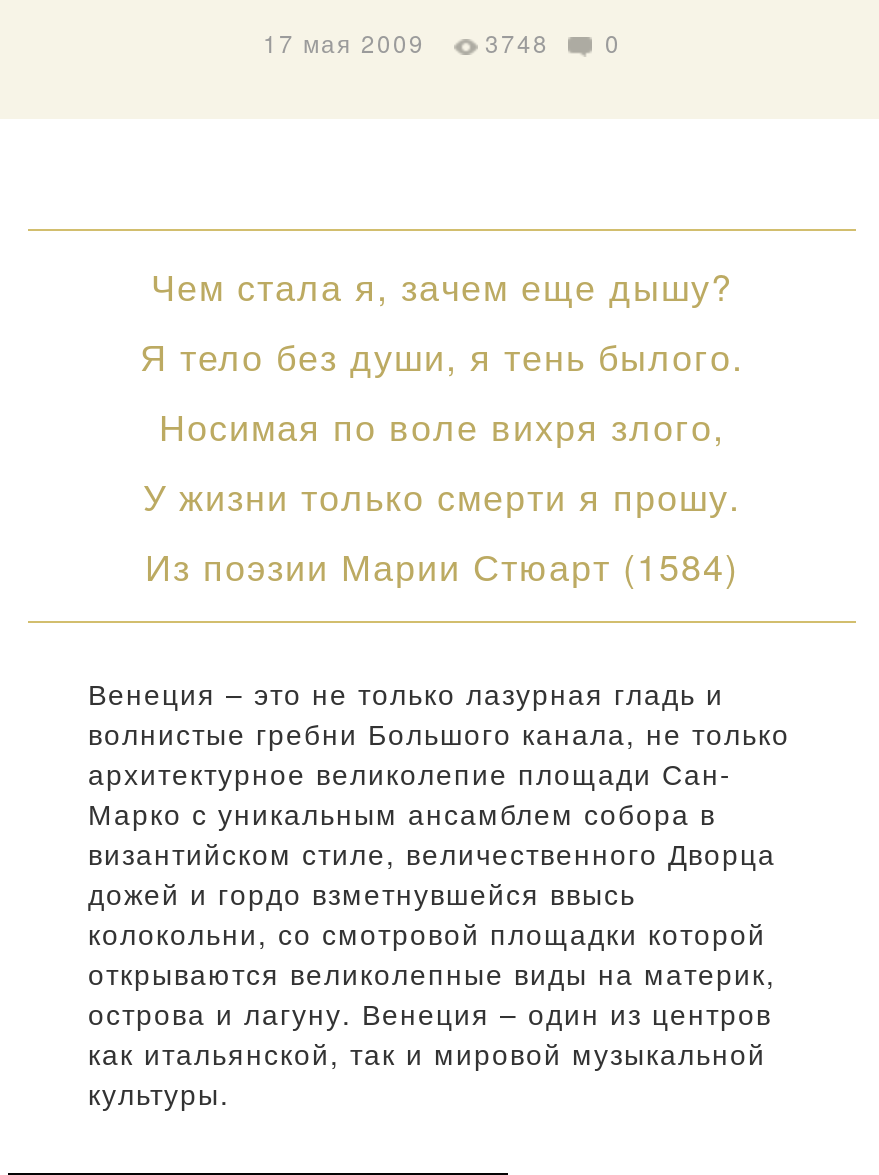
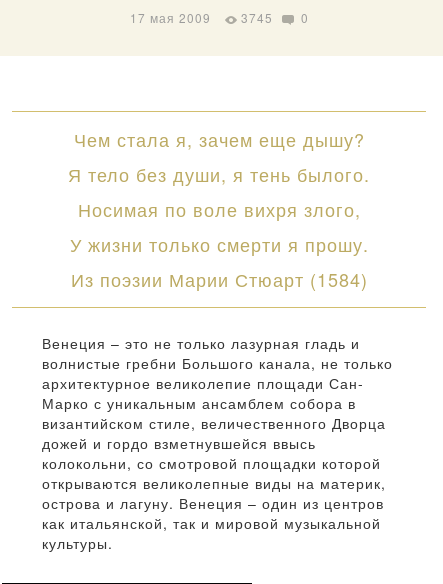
[263,26,621,60] 17 мая 2009 3748 0 -> [129,9,308,26] 17 мая 2009 3745 0

